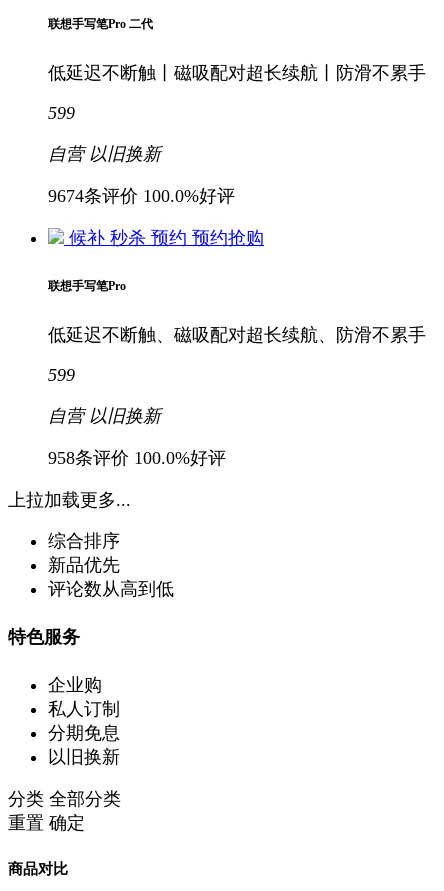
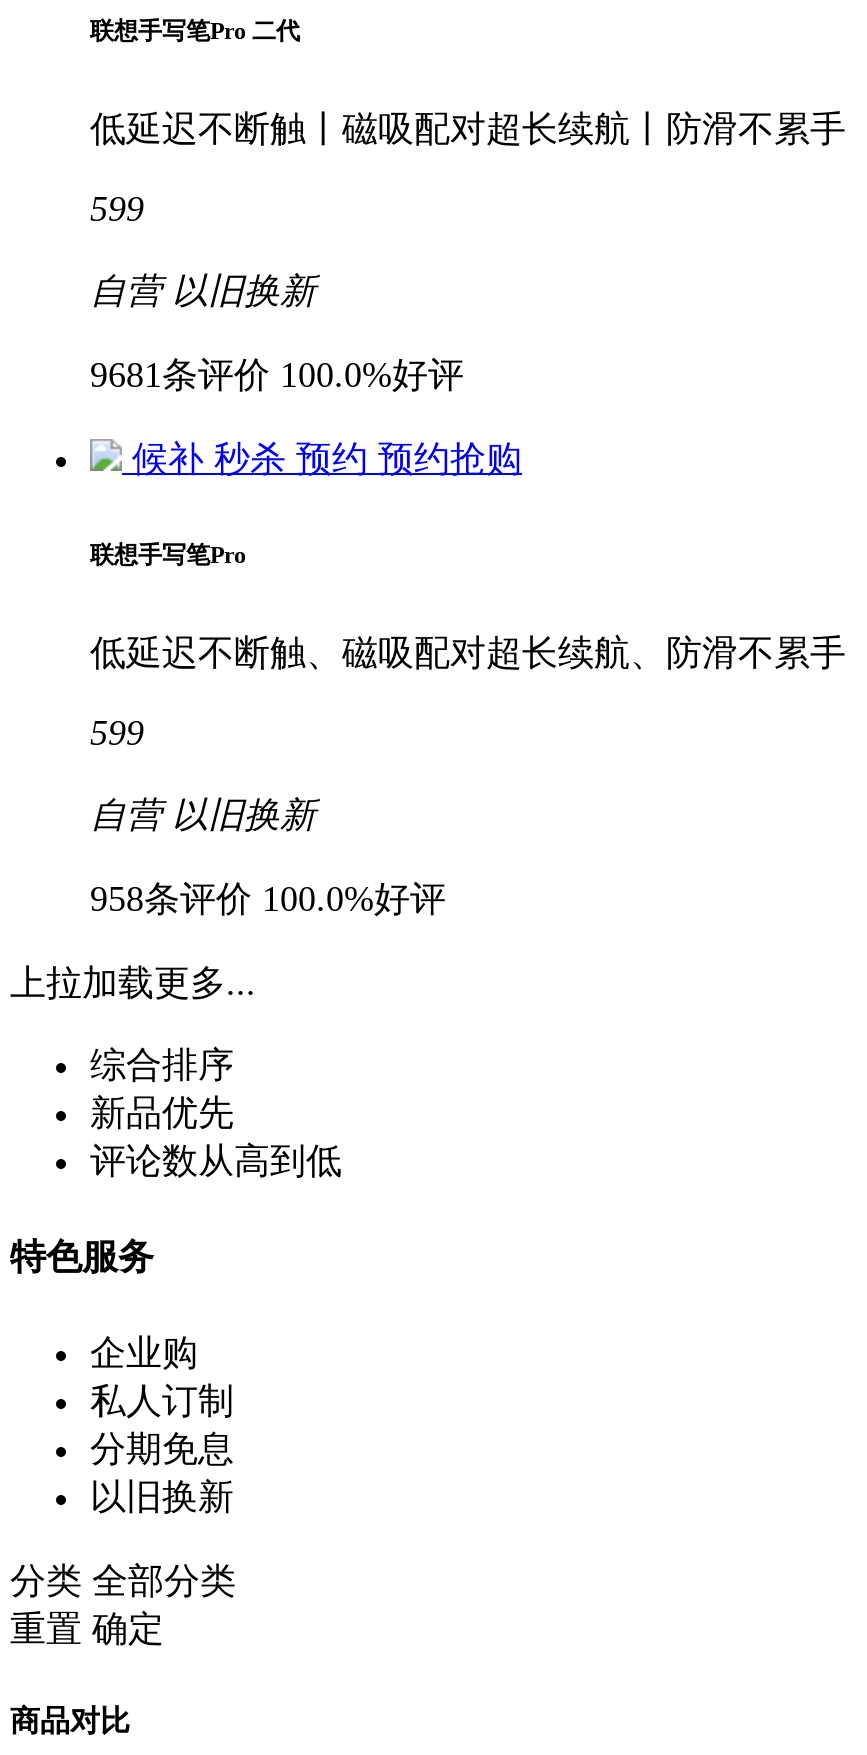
[48,186,235,206] 9674条评价 100.0%好评 -> [90,355,464,395] 9681条评价 100.0%好评

